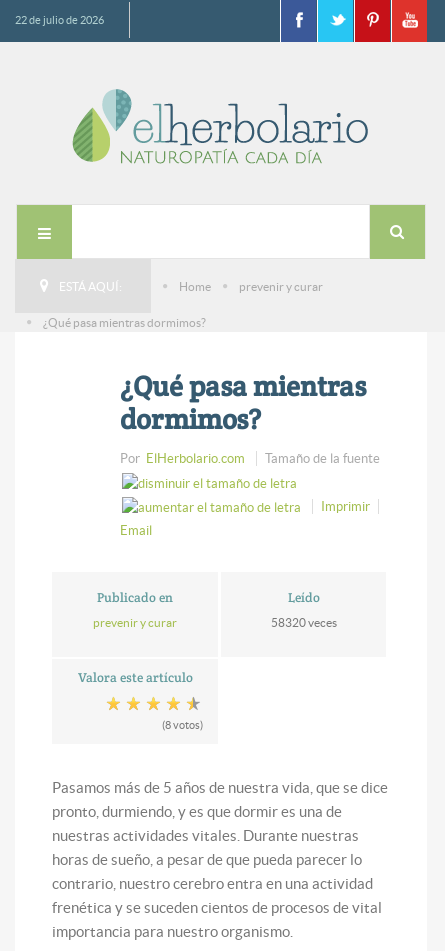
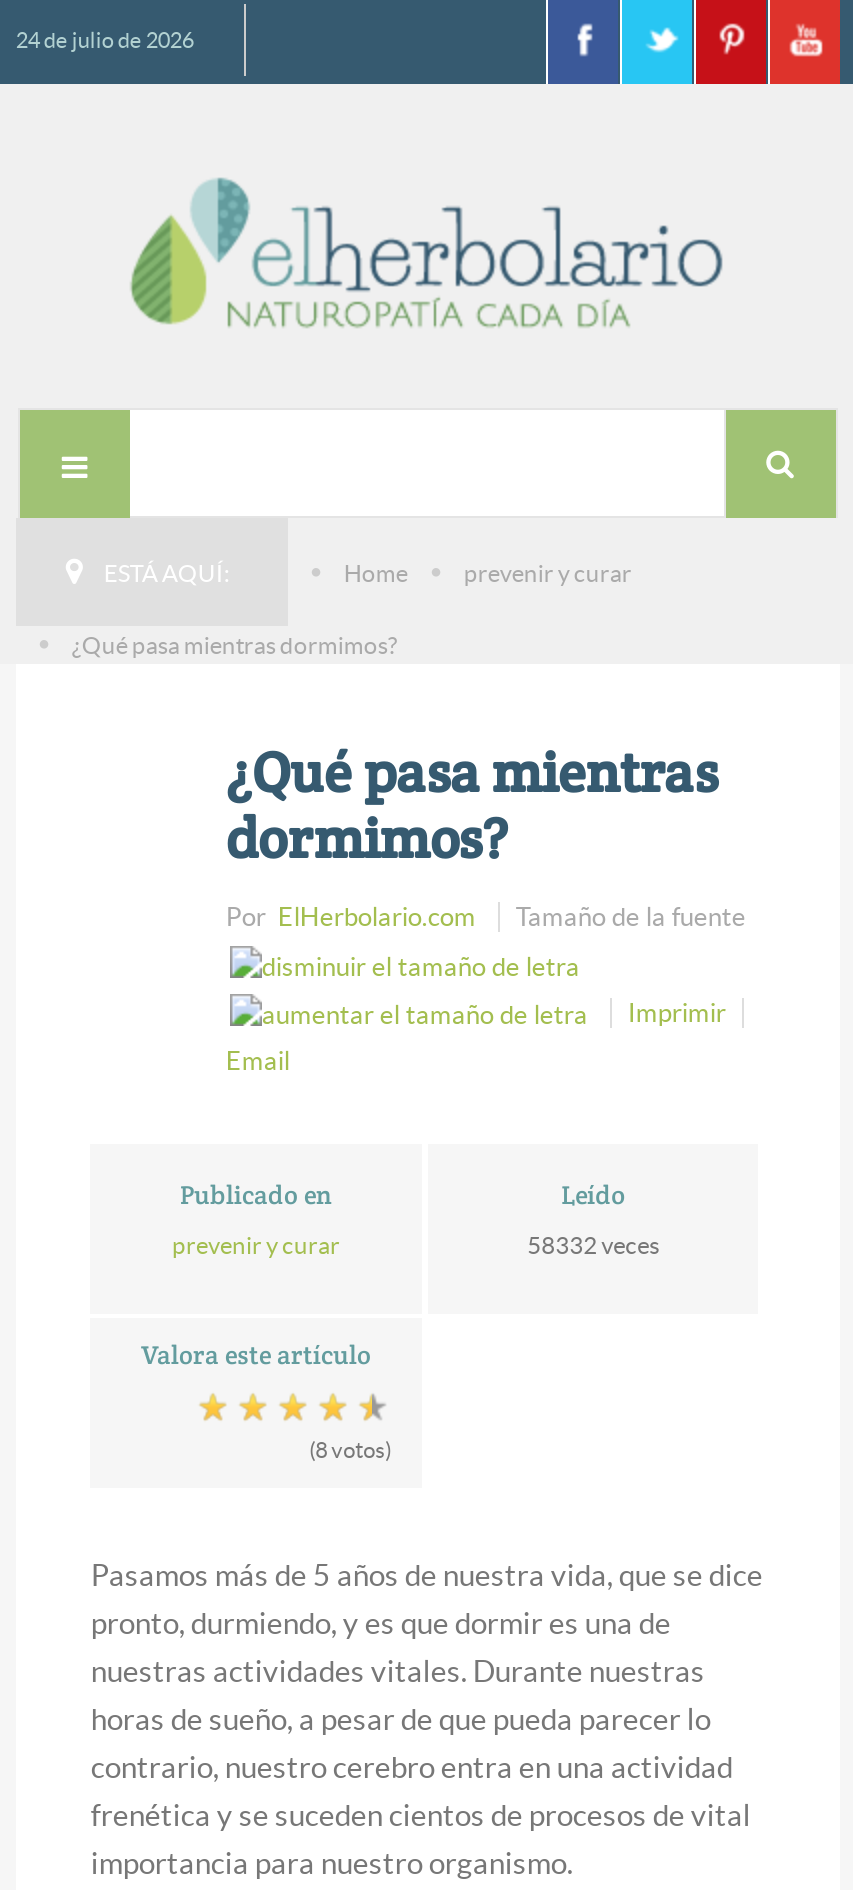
[15,14,104,26] 22 de julio de 2026 -> [16,28,194,52] 24 de julio de 2026
[271,616,337,629] 58320 veces -> [527,1232,659,1258] 58332 veces

